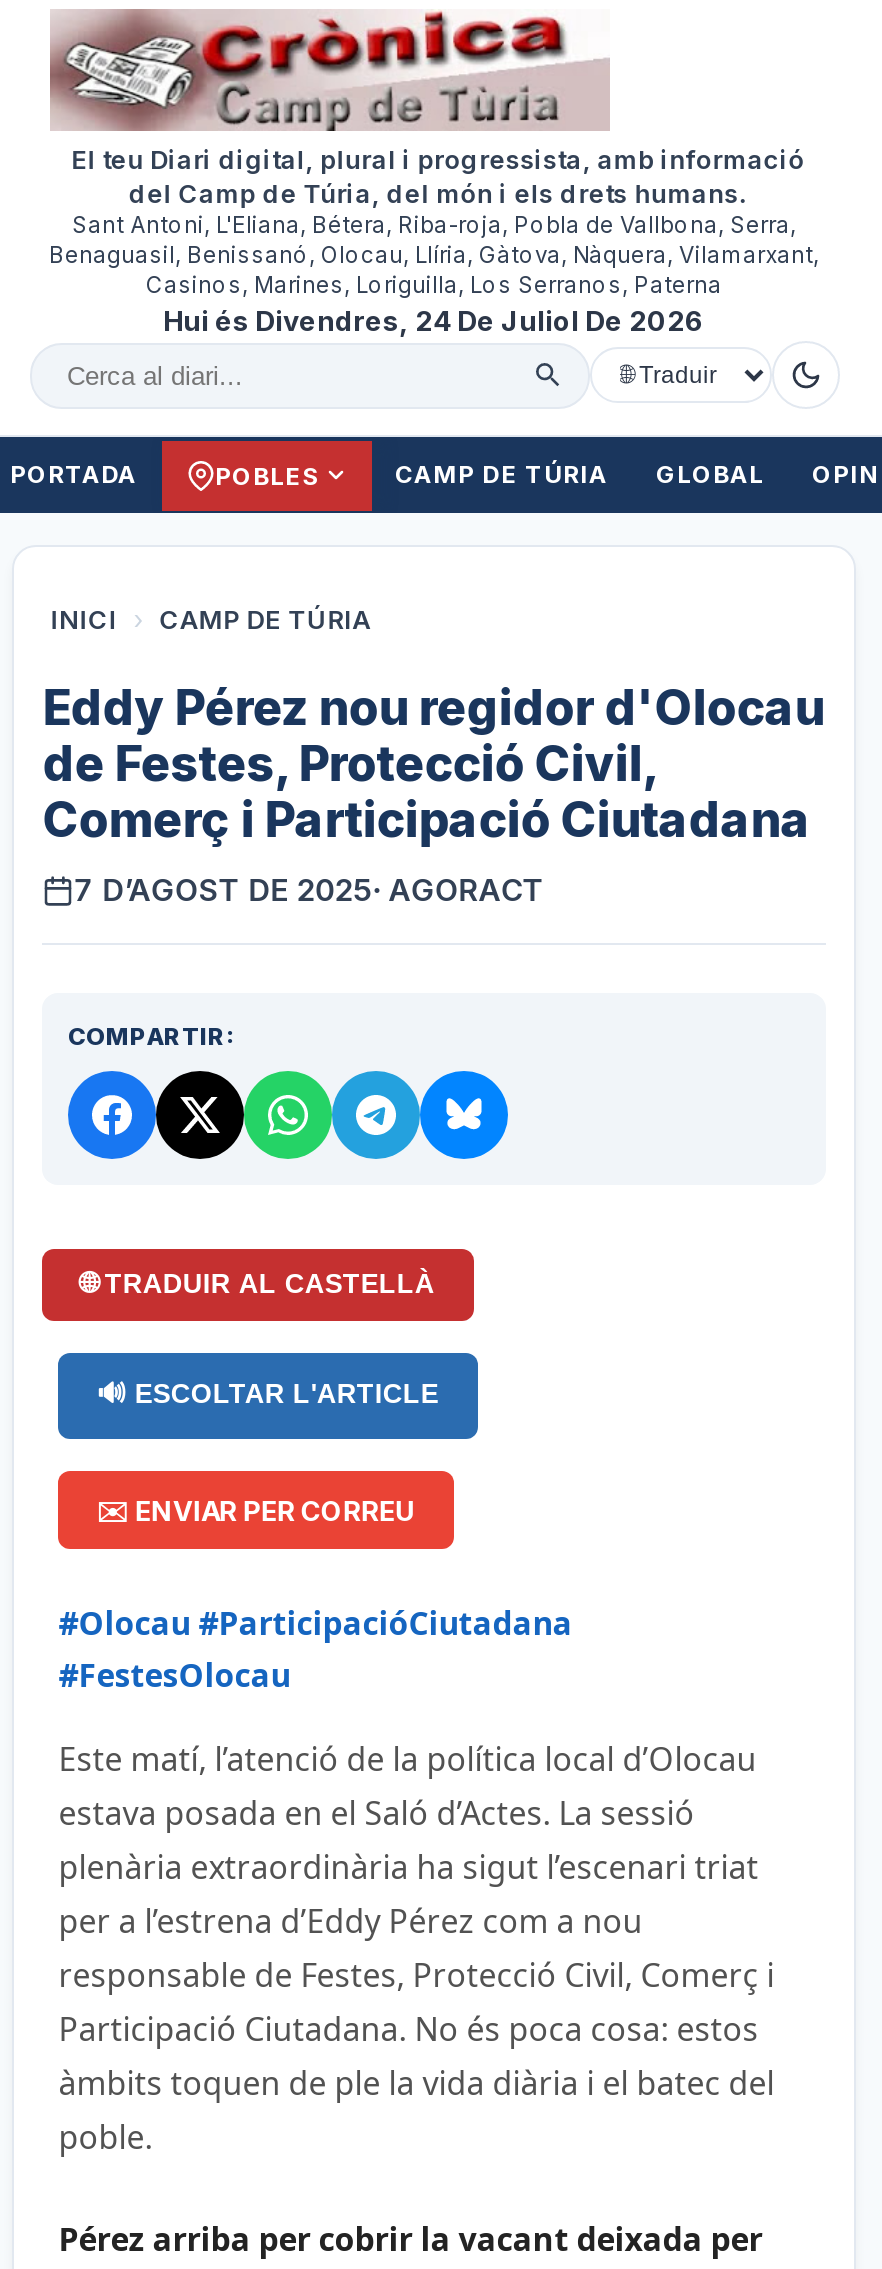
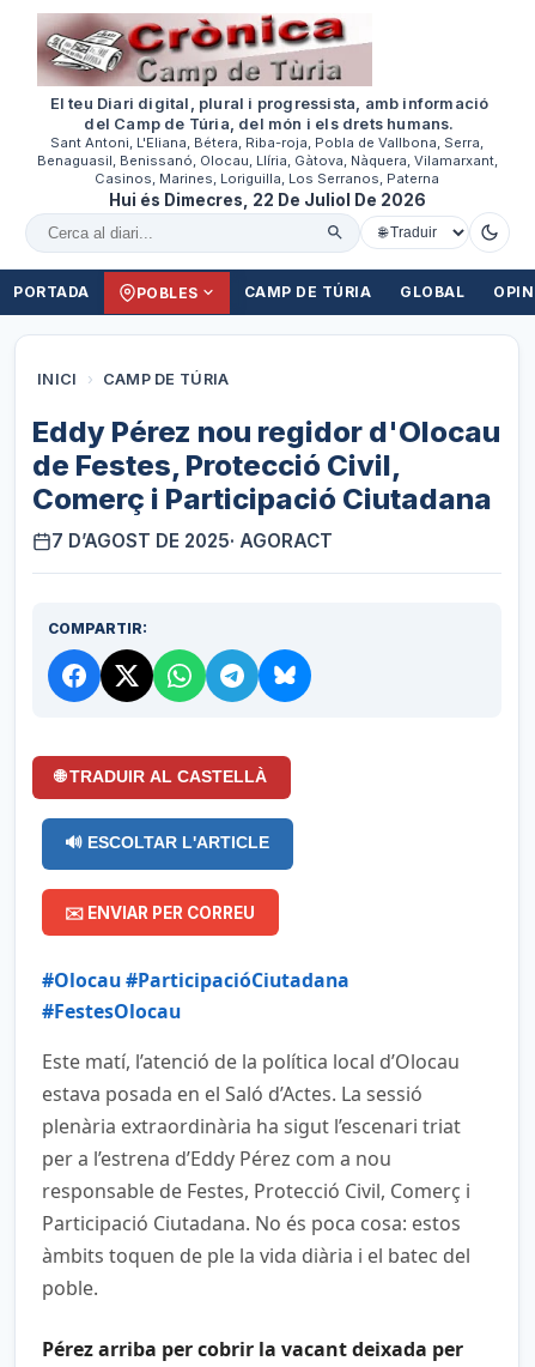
[163,306,705,338] Hui és Divendres, 24 De Juliol De 2026 -> [108,191,425,210] Hui és Dimecres, 22 De Juliol De 2026

